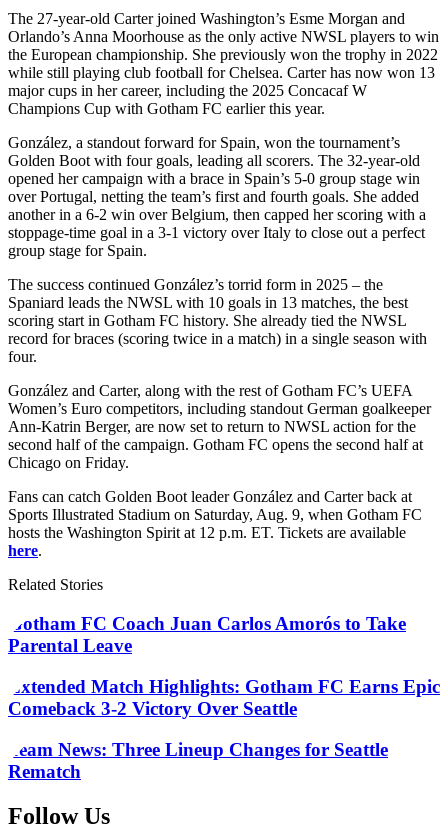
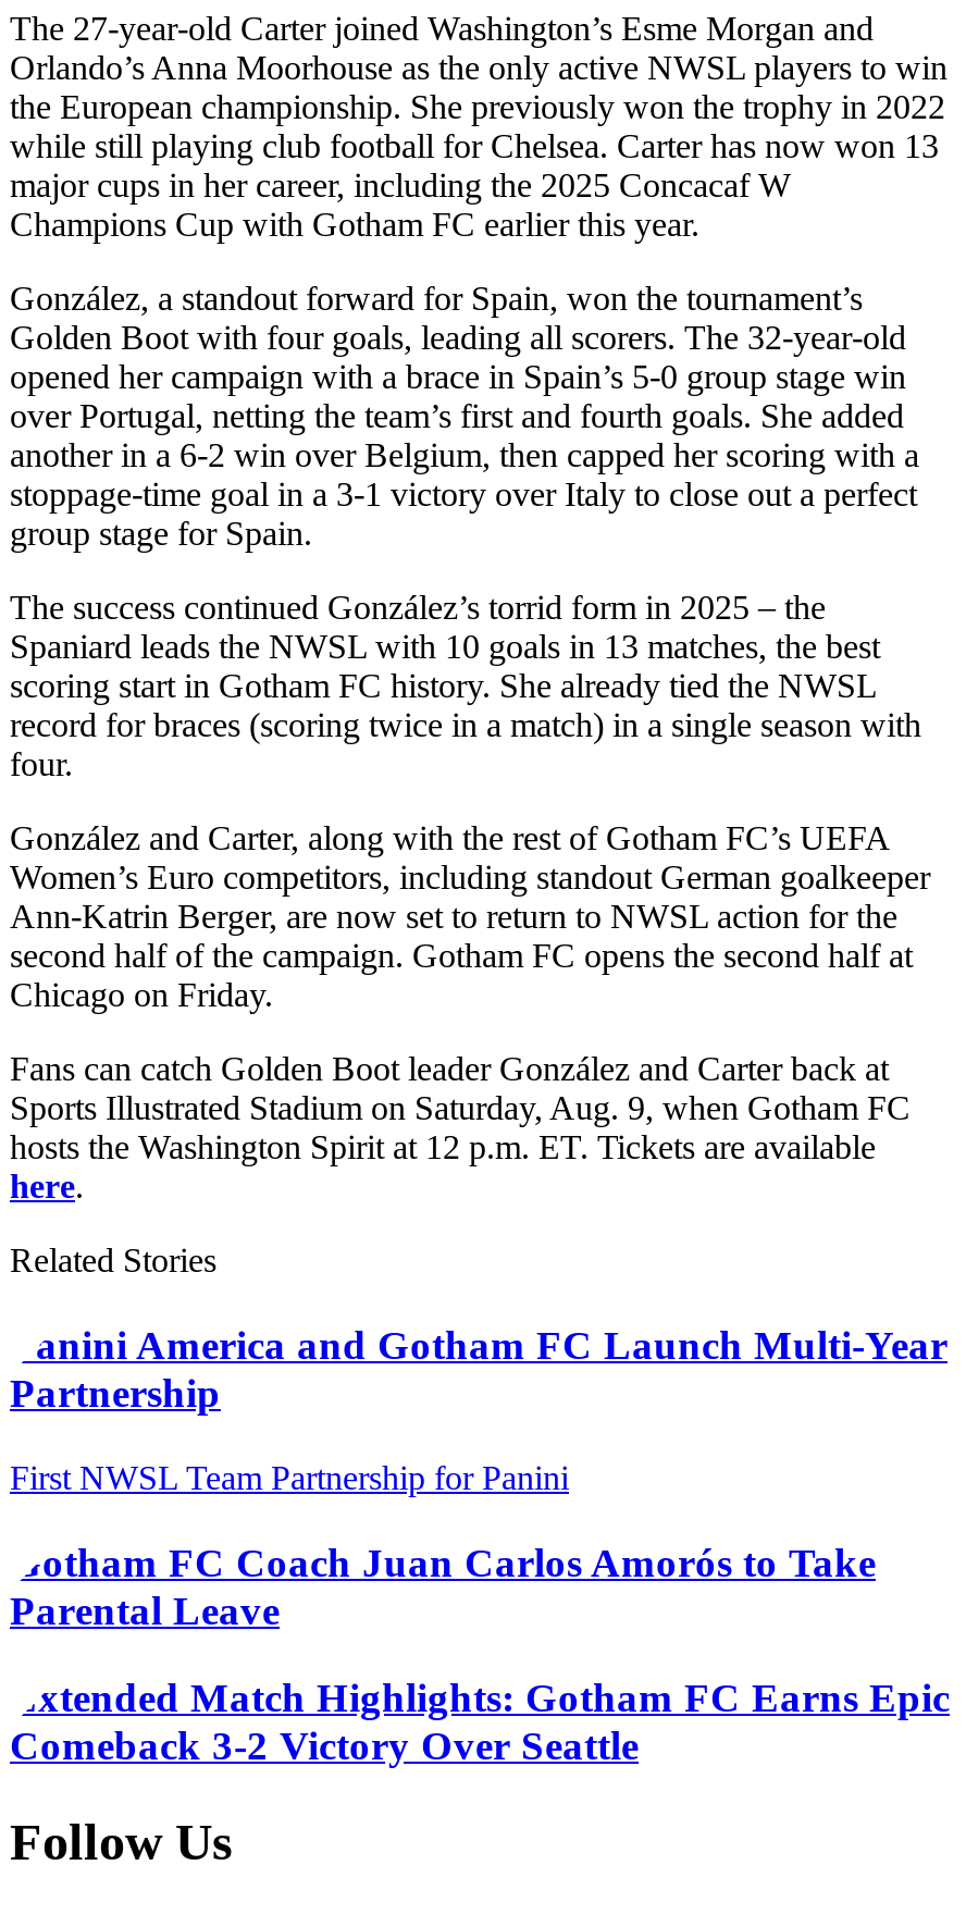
none -> [10,1322,948,1496] Panini America and Gotham FC Launch Multi-Year | Partnership | First NWSL Team Partnership for Panini
moved [8,613,440,719] -> [10,1539,950,1769]: Gotham FC Coach Juan Carlos Amorós to Take | Parental Leave | Extended Match Highlights: Gotham FC Earns Epic | Comeback 3-2 Victory Over Seattle
[8,739,388,782] Team News: Three Lineup Changes for Seattle | Rematch -> none

